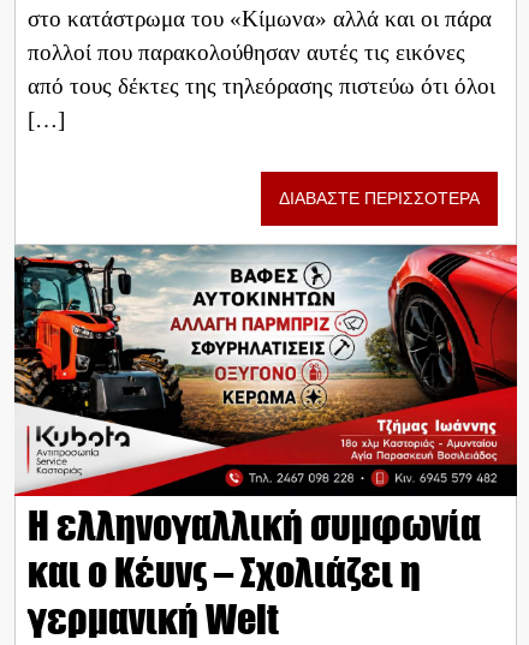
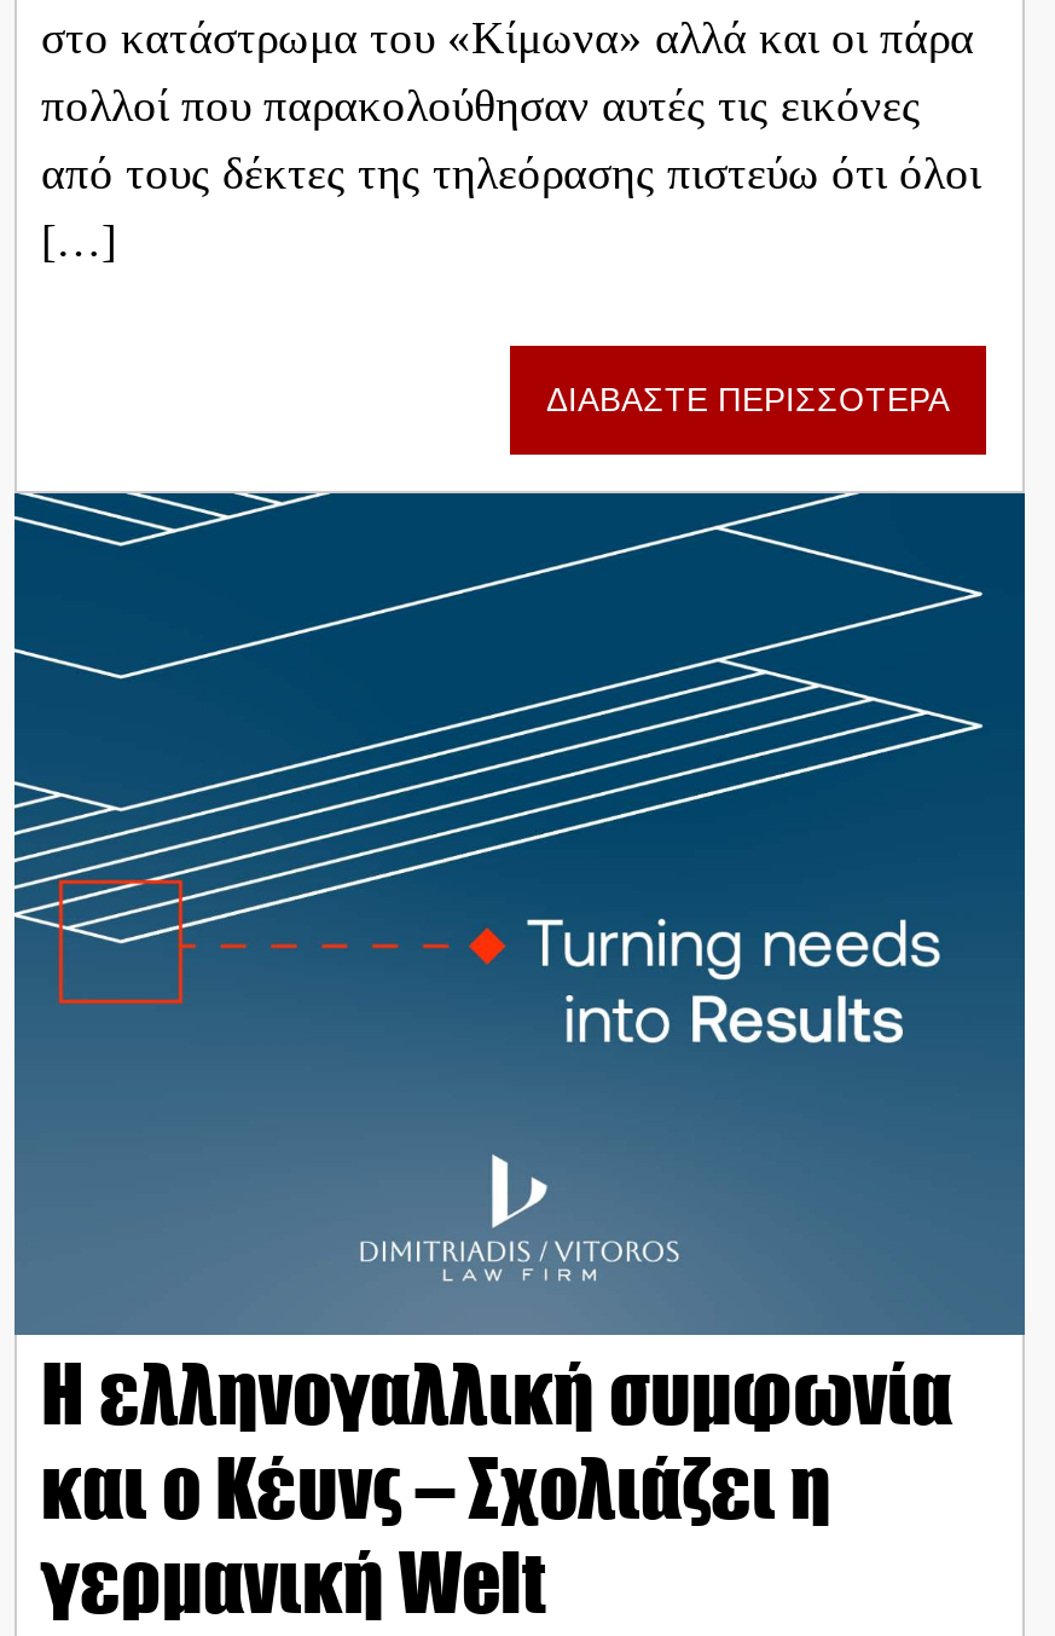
[13,244,518,497] [image] -> [12,491,1027,1337] [image]

